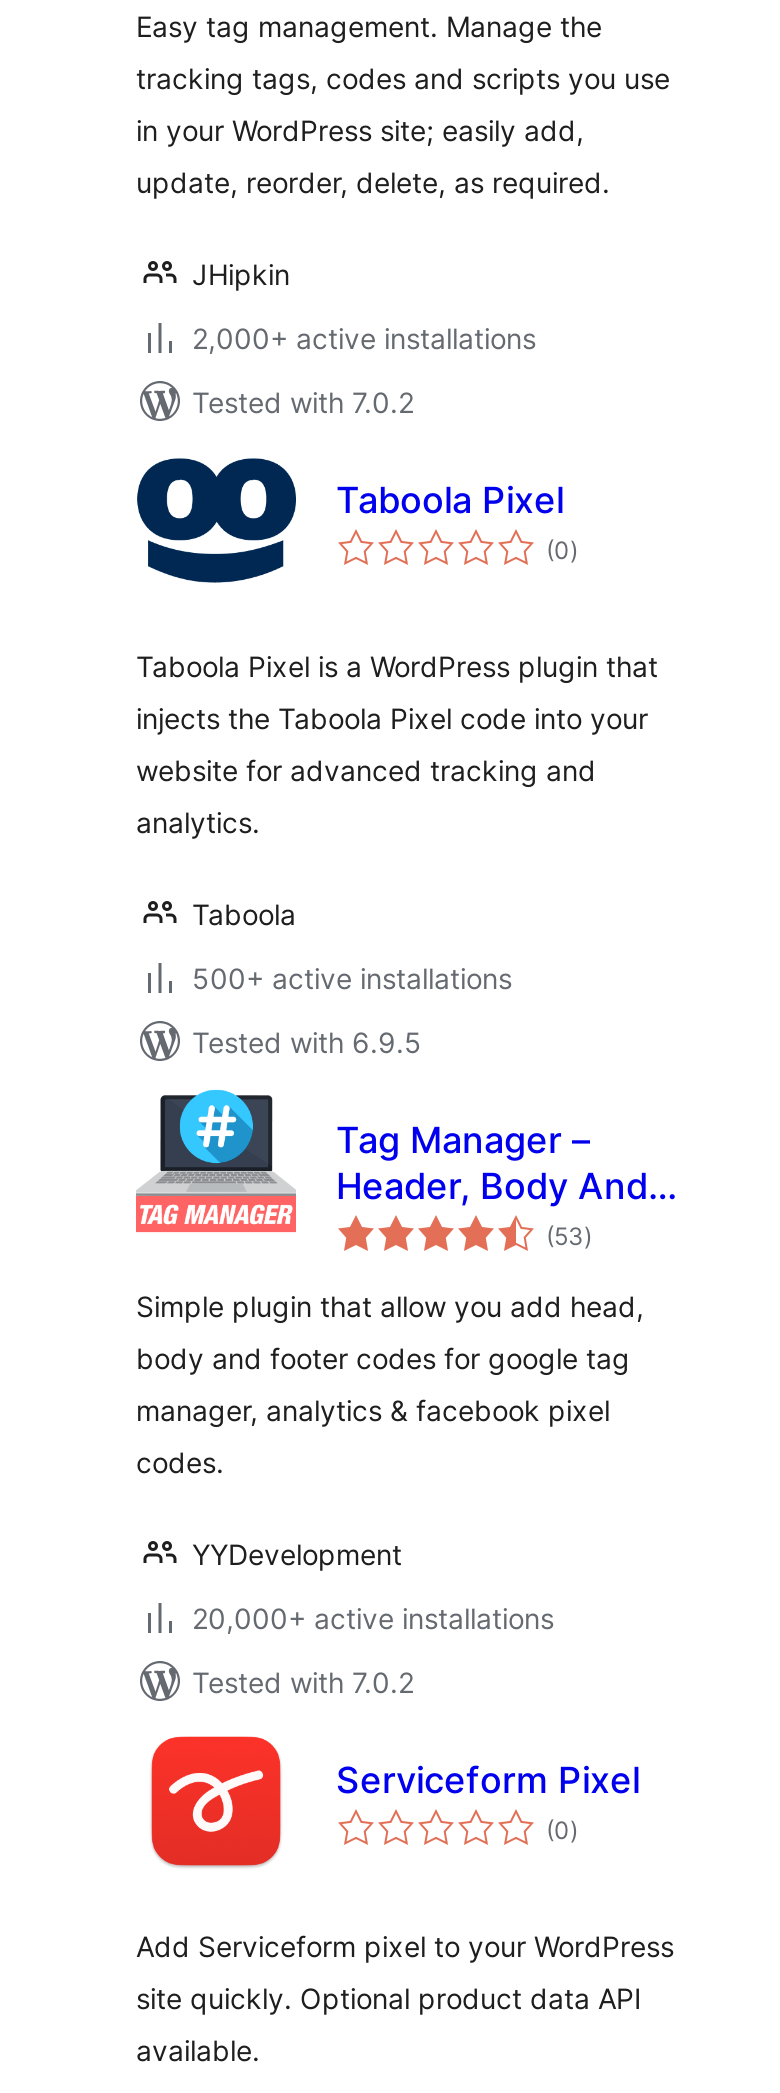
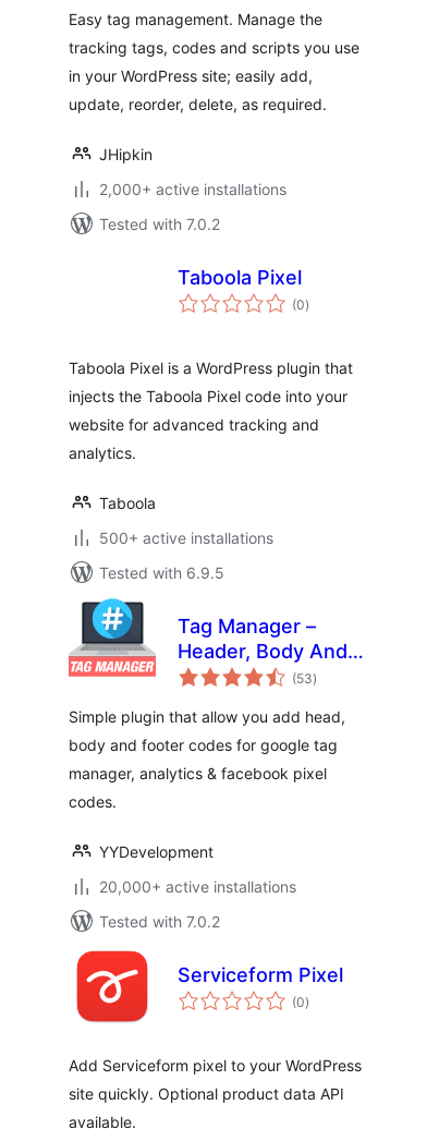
[134,455,298,585] [image] -> none

